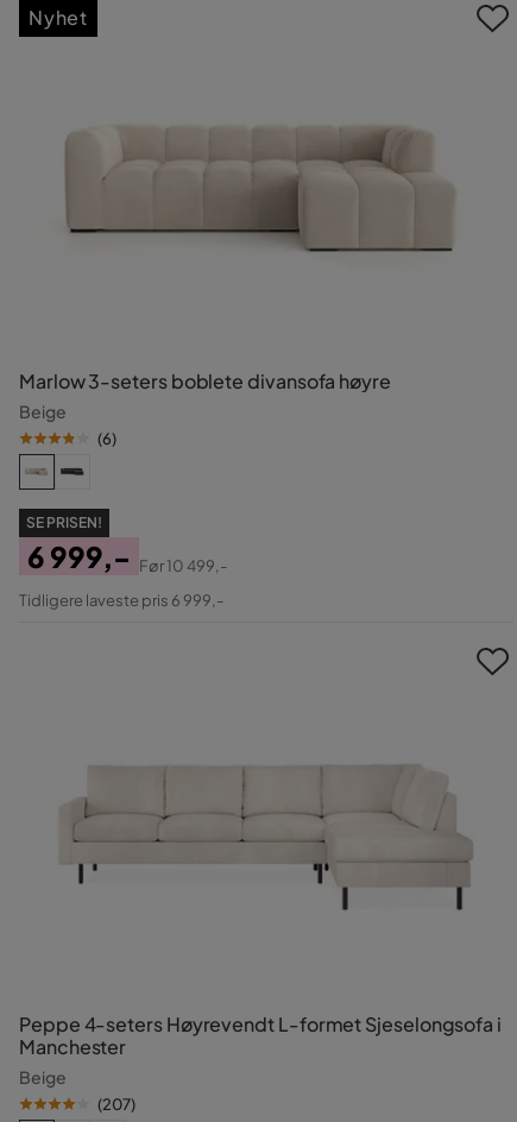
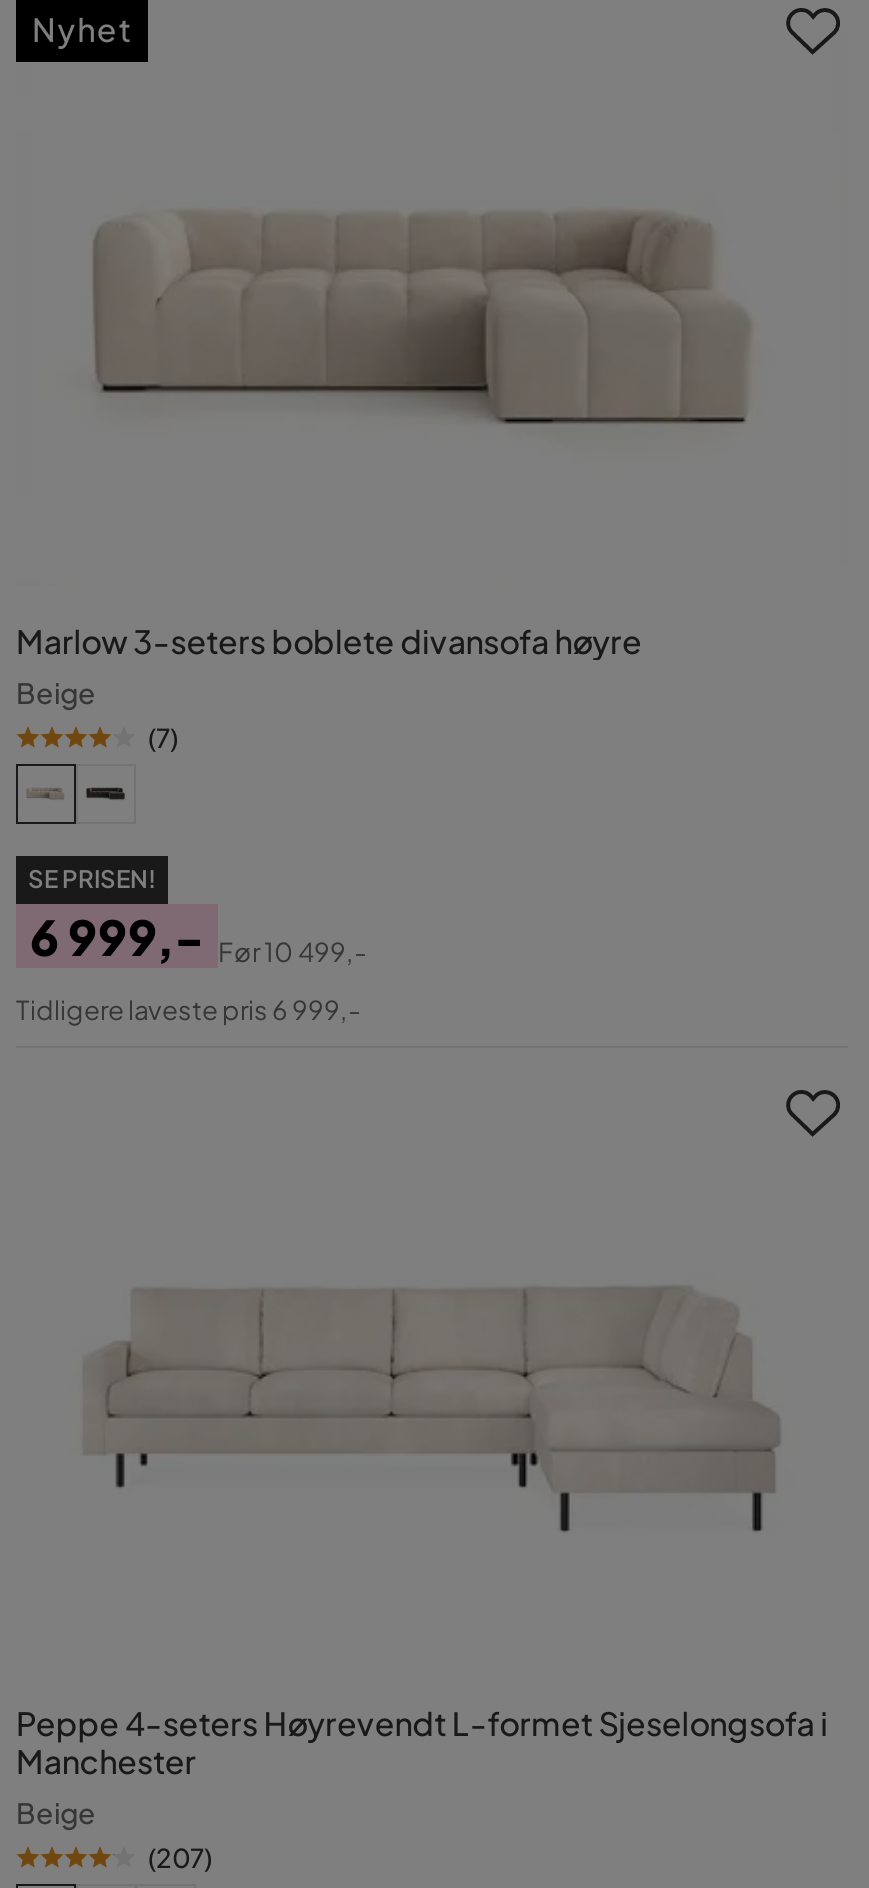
[97,428,116,447] (6) -> [148,721,178,753] (7)

